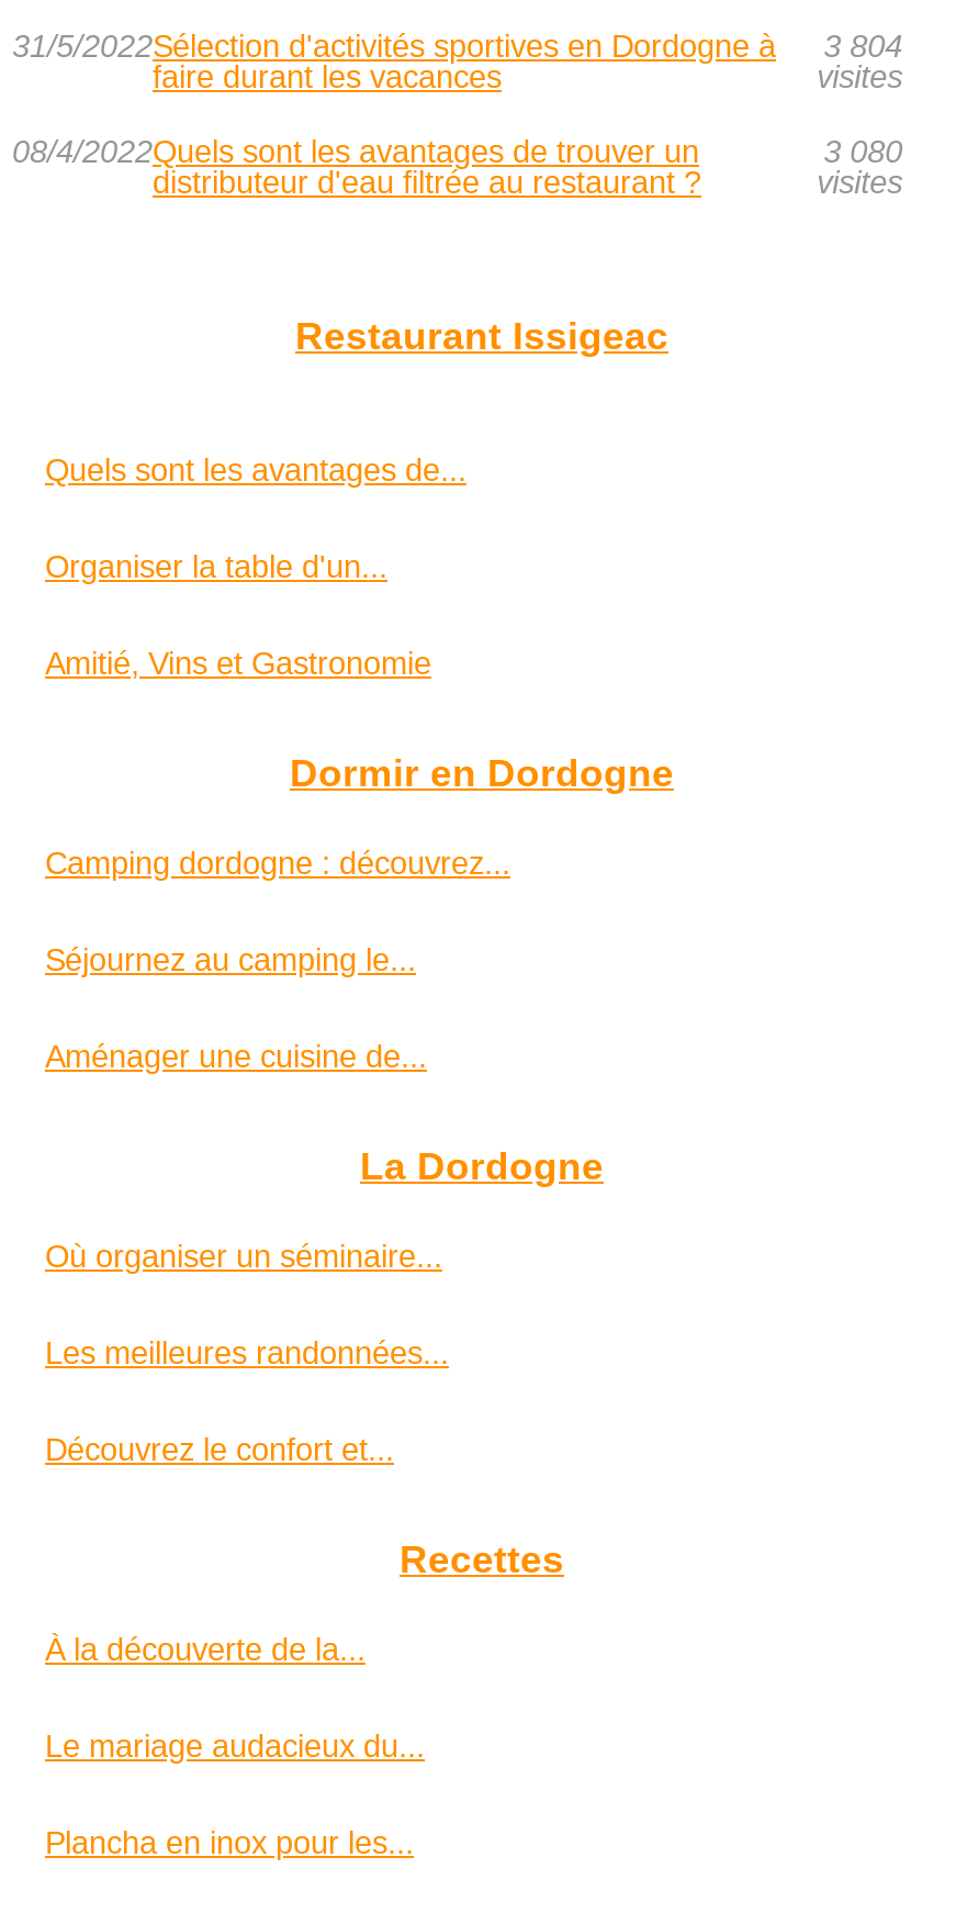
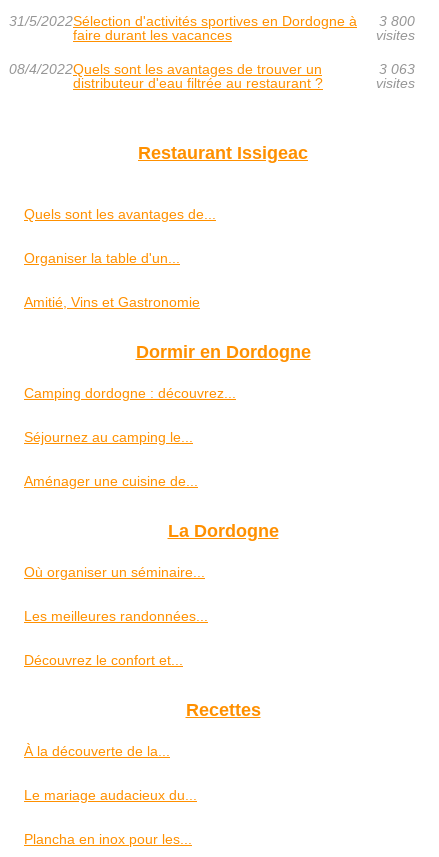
[12,28,902,63] 31/5/2022Sélection d'activités sportives en Dordogne à 3 804 -> [9,13,415,29] 31/5/2022Sélection d'activités sportives en Dordogne à 3 800
[823,134,902,169] 3 080 -> [379,61,415,77] 3 063

